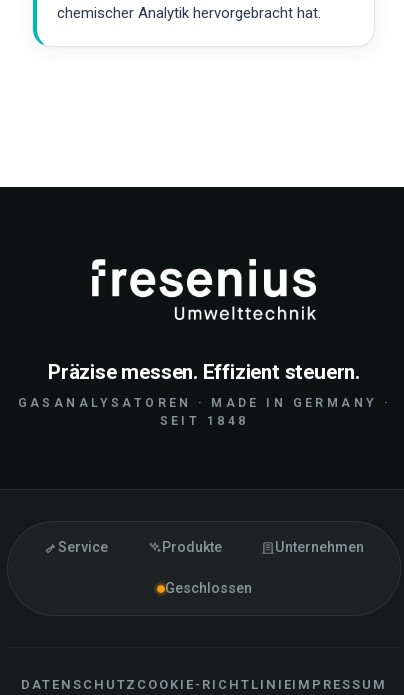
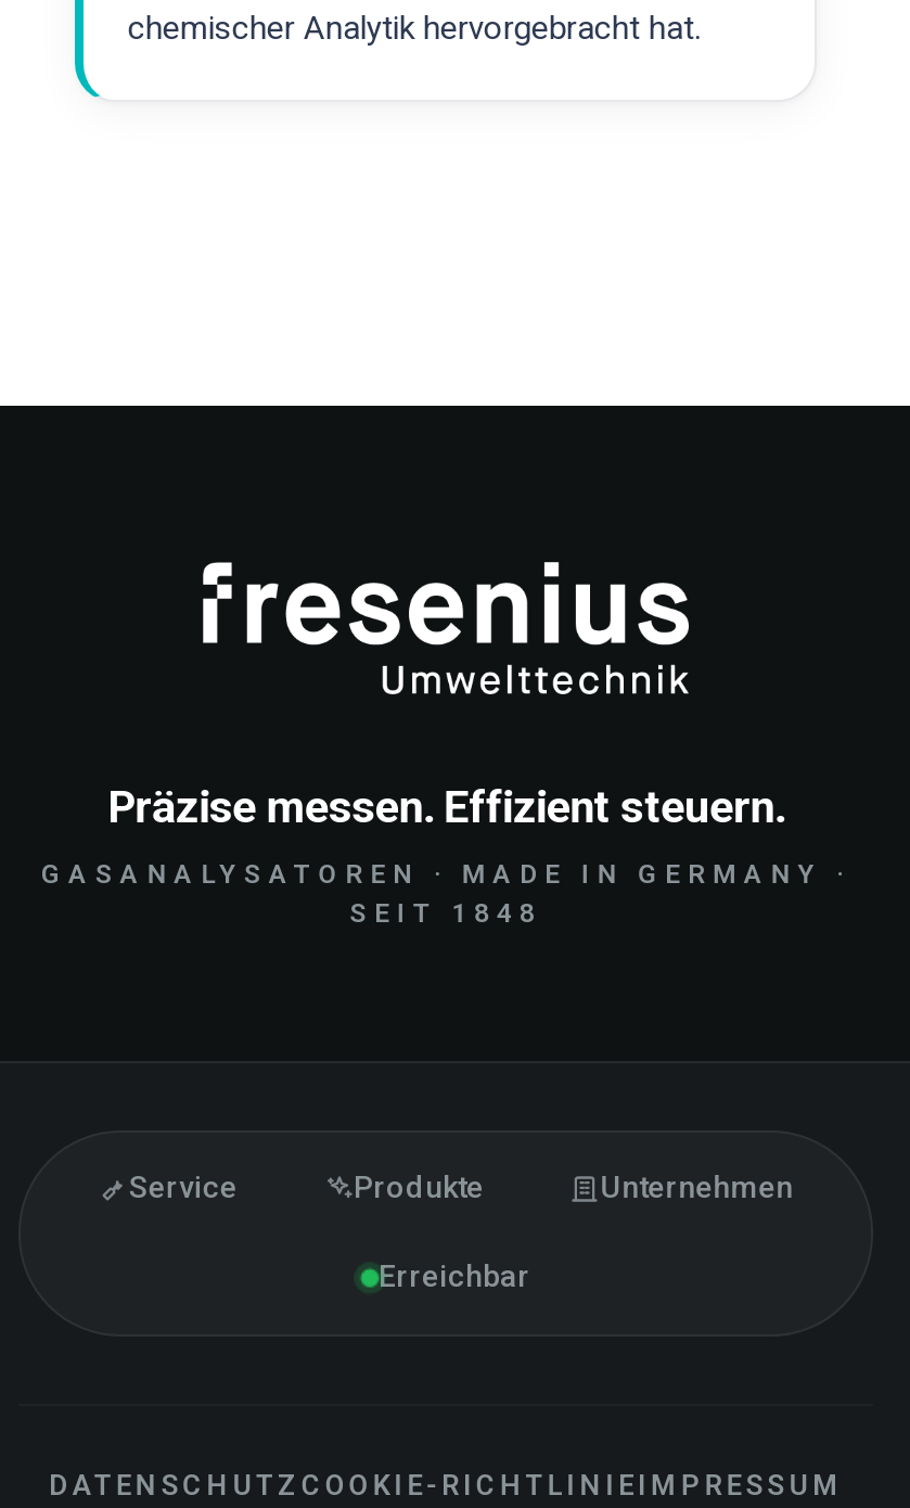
[164,580,251,596] Geschlossen -> [379,1259,530,1294] Erreichbar

